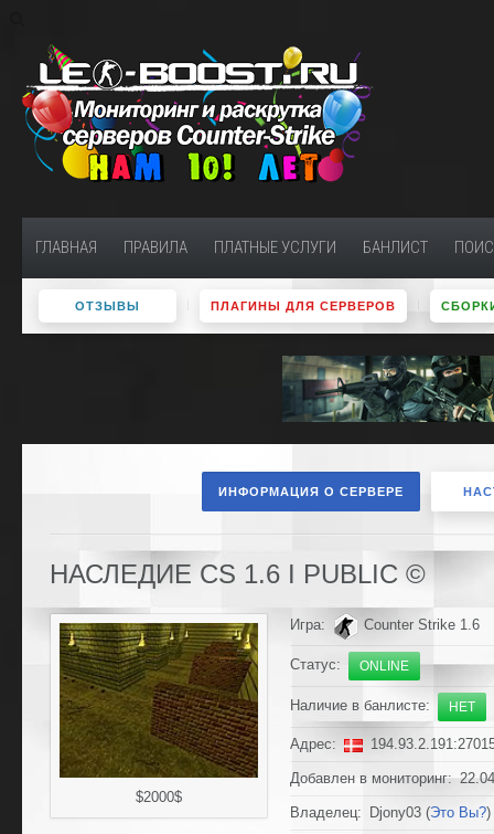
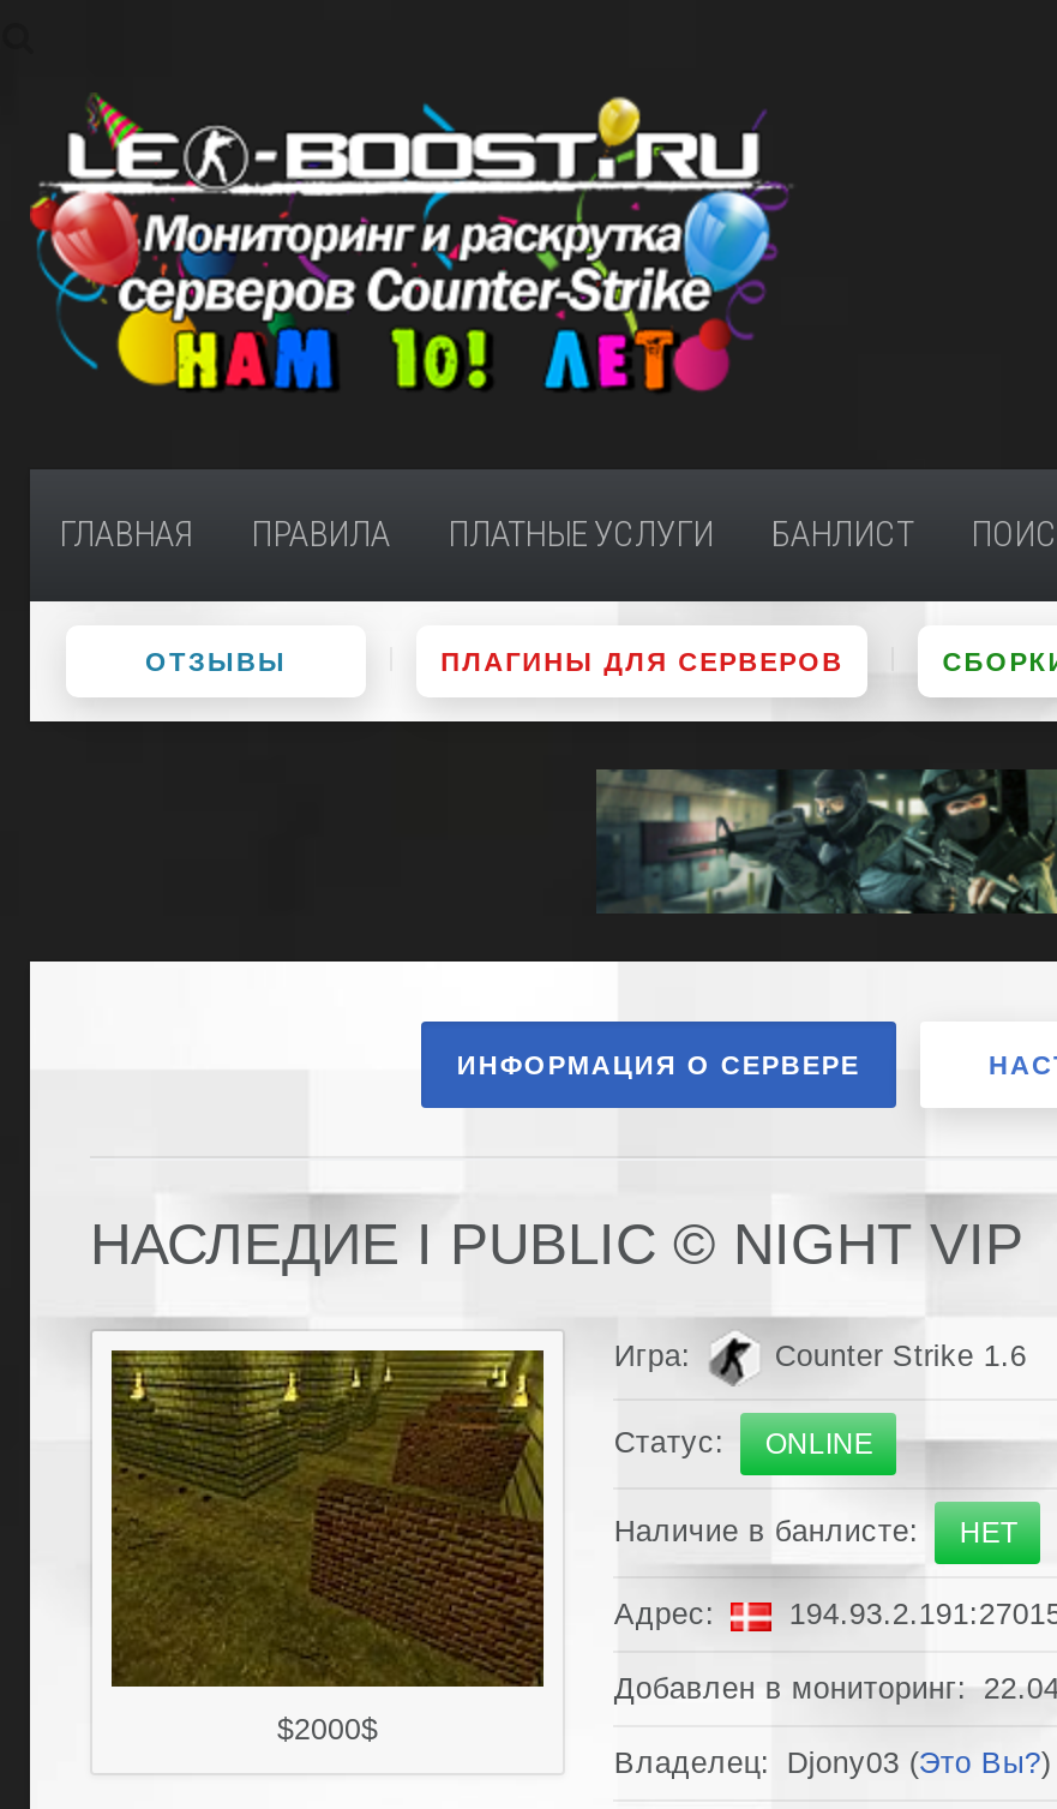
[50,559,426,589] НАСЛЕДИЕ CS 1.6 I PUBLIC © -> [90,1211,1023,1276] НАСЛЕДИЕ I PUBLIC © NIGHT VIP

